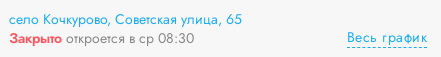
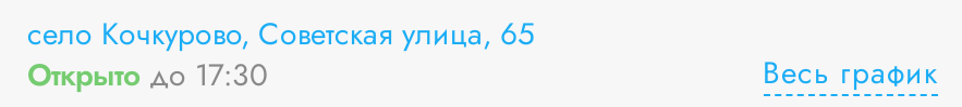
[9,27,194,47] Закрыто откроется в ср 08:30 -> [27,52,267,95] Открыто до 17:30

